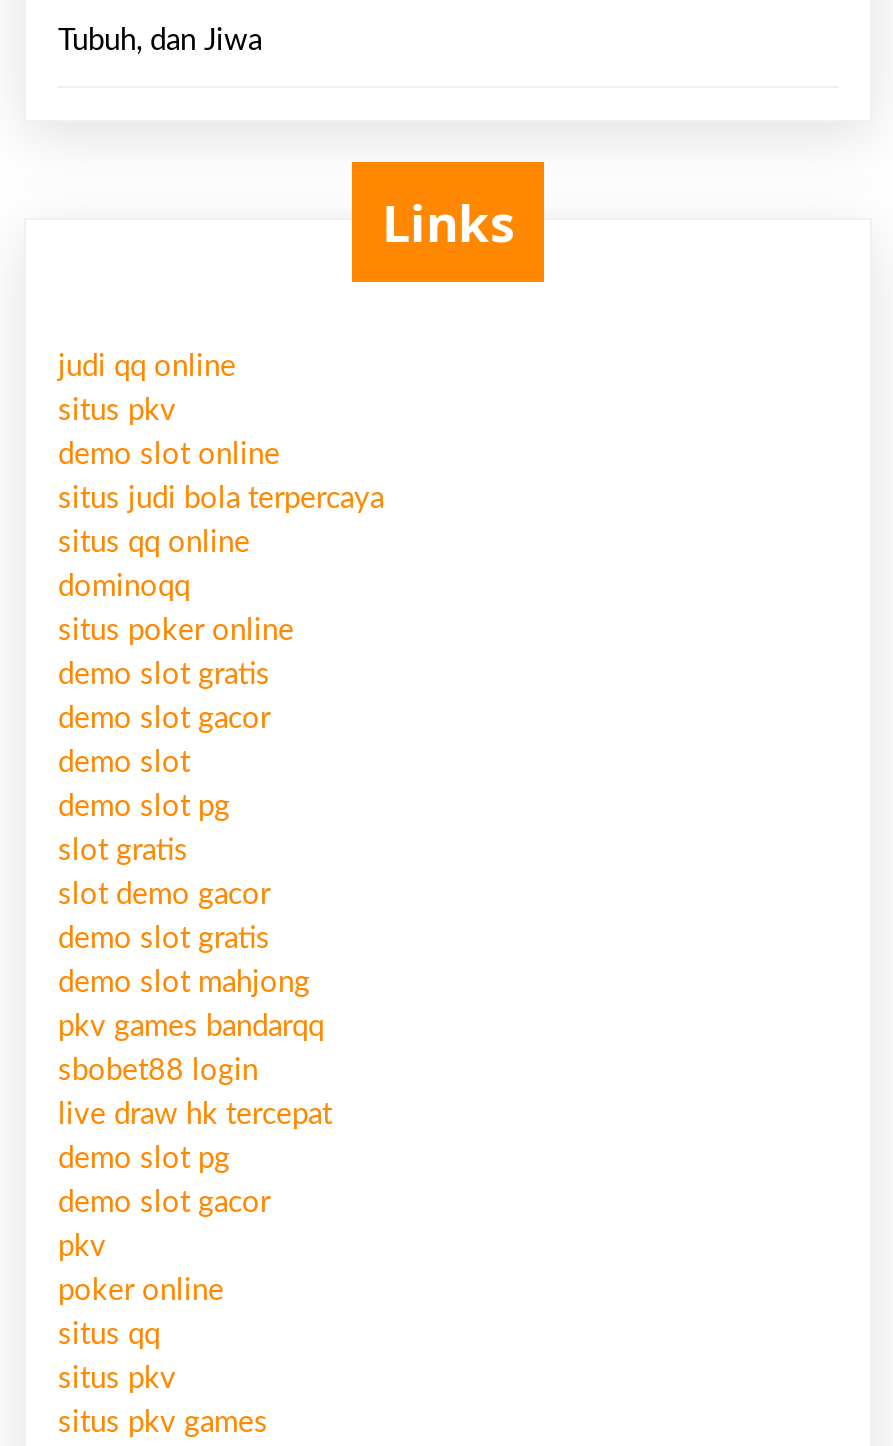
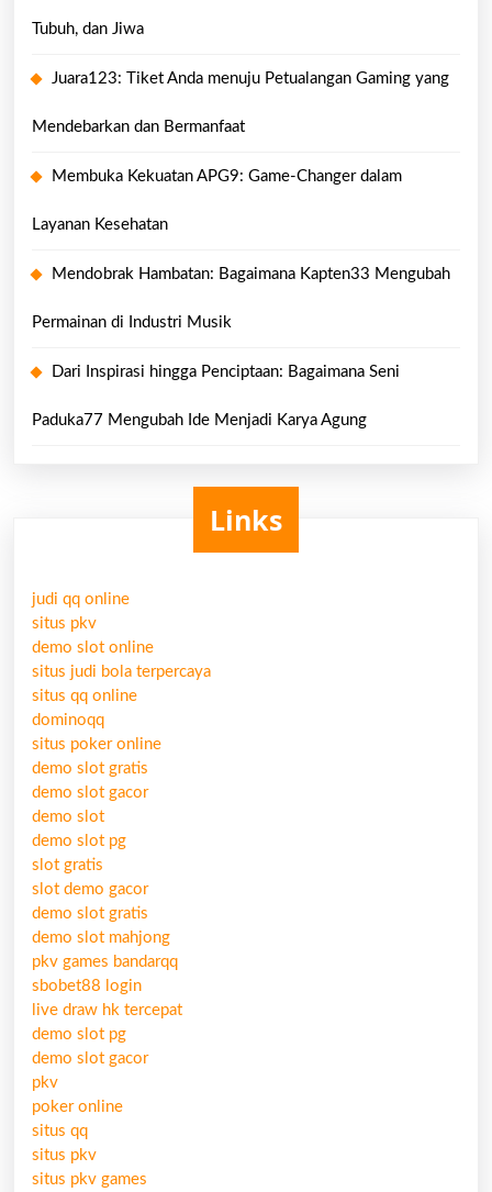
none -> [32,70,450,428] Juara123: Tiket Anda menuju Petualangan Gaming yang | Mendebarkan dan Bermanfaat | Membuka Kekuatan APG9: Game-Changer dalam | Layanan Kesehatan | Mendobrak Hambatan: Bagaimana Kapten33 Mengubah | Permainan di Industri Musik | Dari Inspirasi hingga Penciptaan: Bagaimana Seni | Paduka77 Mengubah Ide Menjadi Karya Agung

